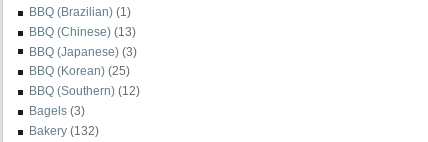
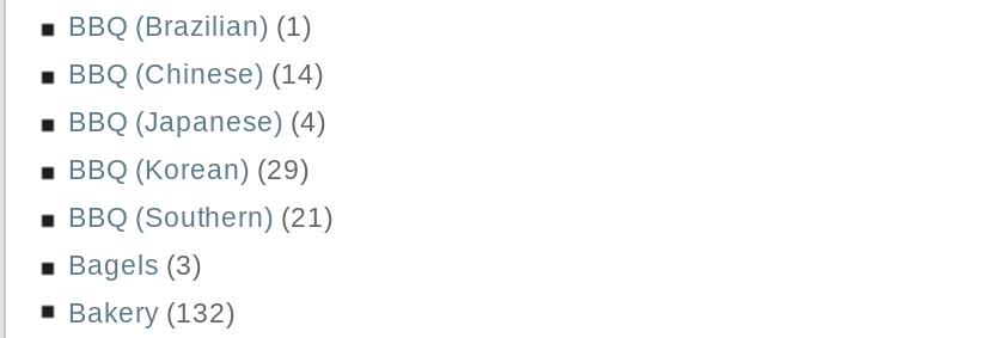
[29,25,136,38] BBQ (Chinese) (13) -> [68,58,324,89] BBQ (Chinese) (14)
[29,44,137,57] BBQ (Japanese) (3) -> [68,105,326,136] BBQ (Japanese) (4)
[29,64,130,77] BBQ (Korean) (25) -> [68,153,310,184] BBQ (Korean) (29)
[29,84,140,97] BBQ (Southern) (12) -> [68,200,334,231] BBQ (Southern) (21)

